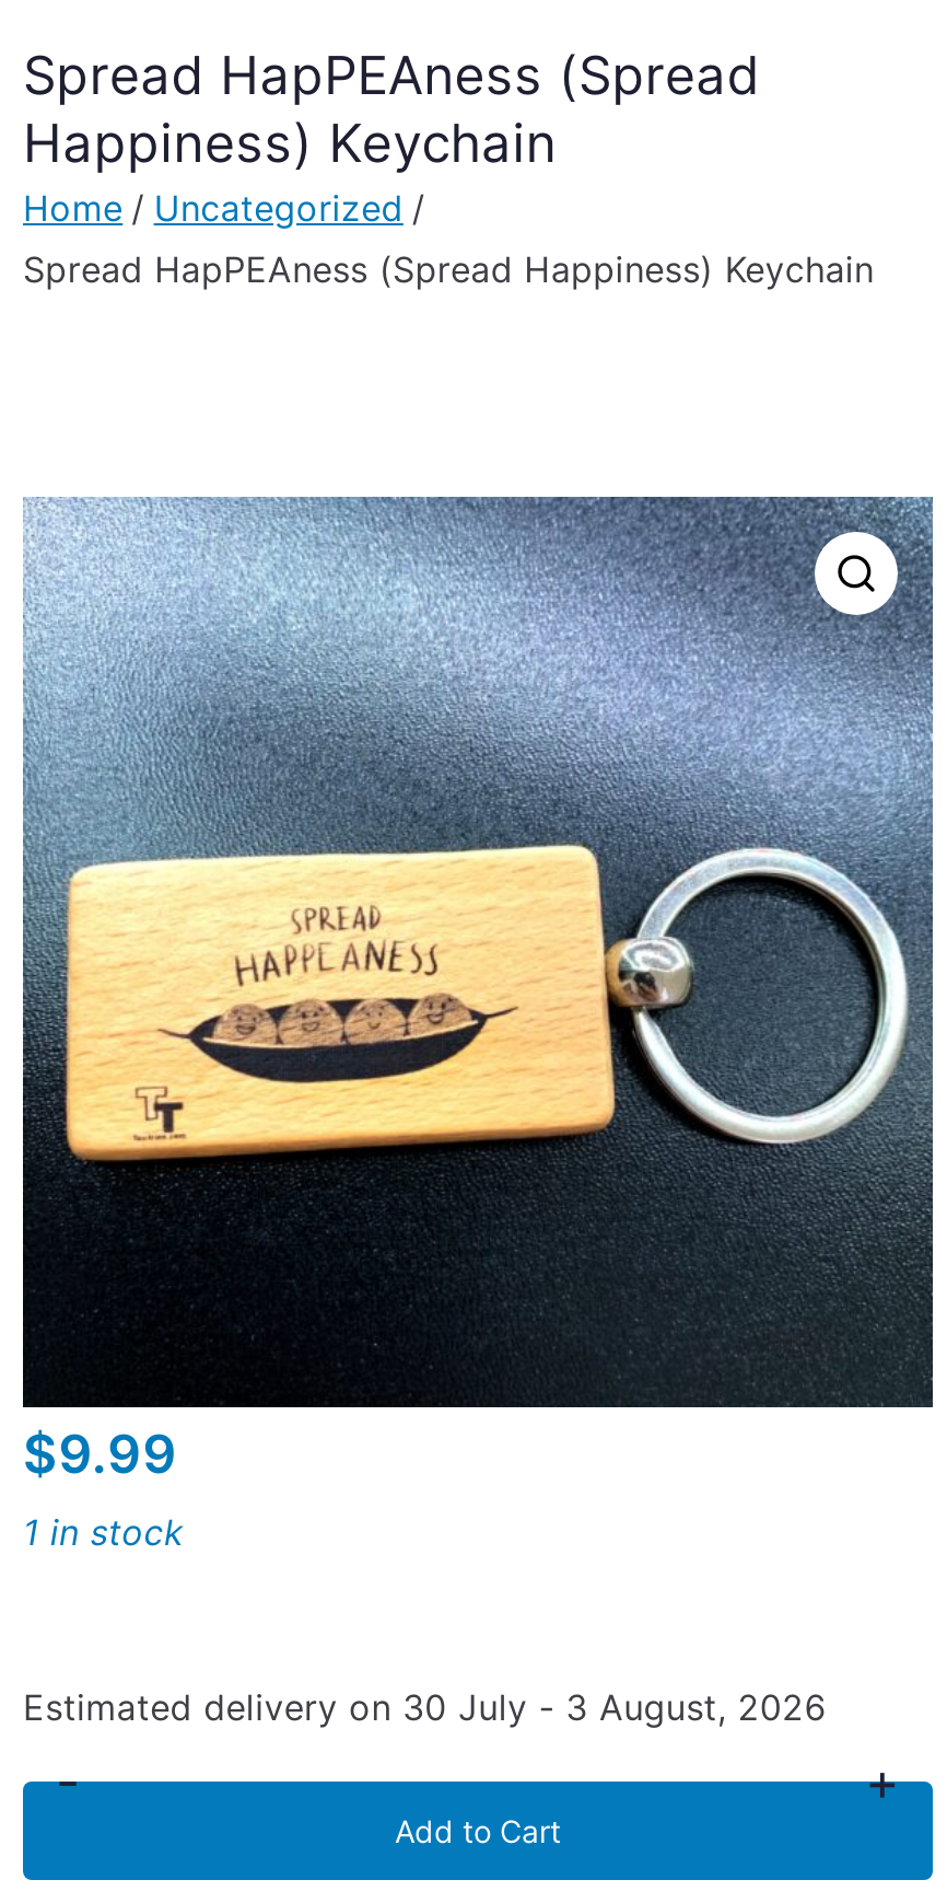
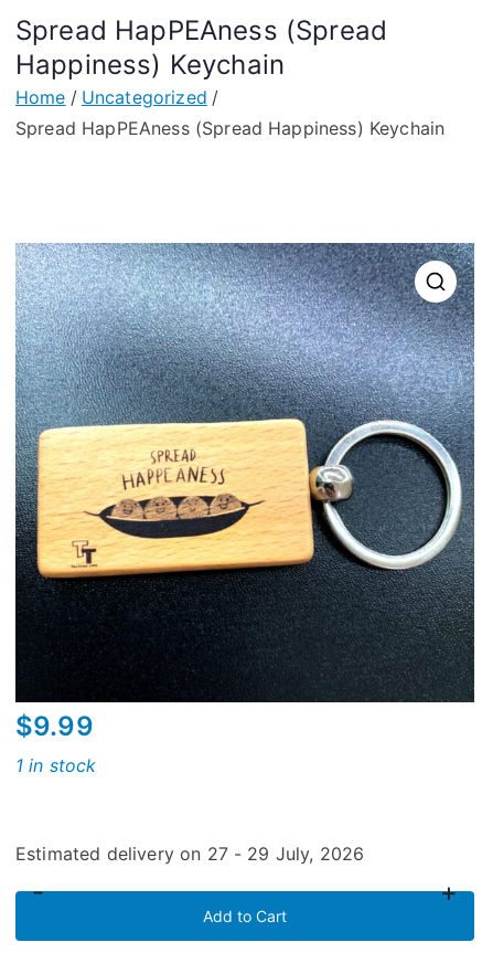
[23,1685,826,1729] Estimated delivery on 30 July - 3 August, 2026 -> [15,843,364,865] Estimated delivery on 27 - 29 July, 2026

